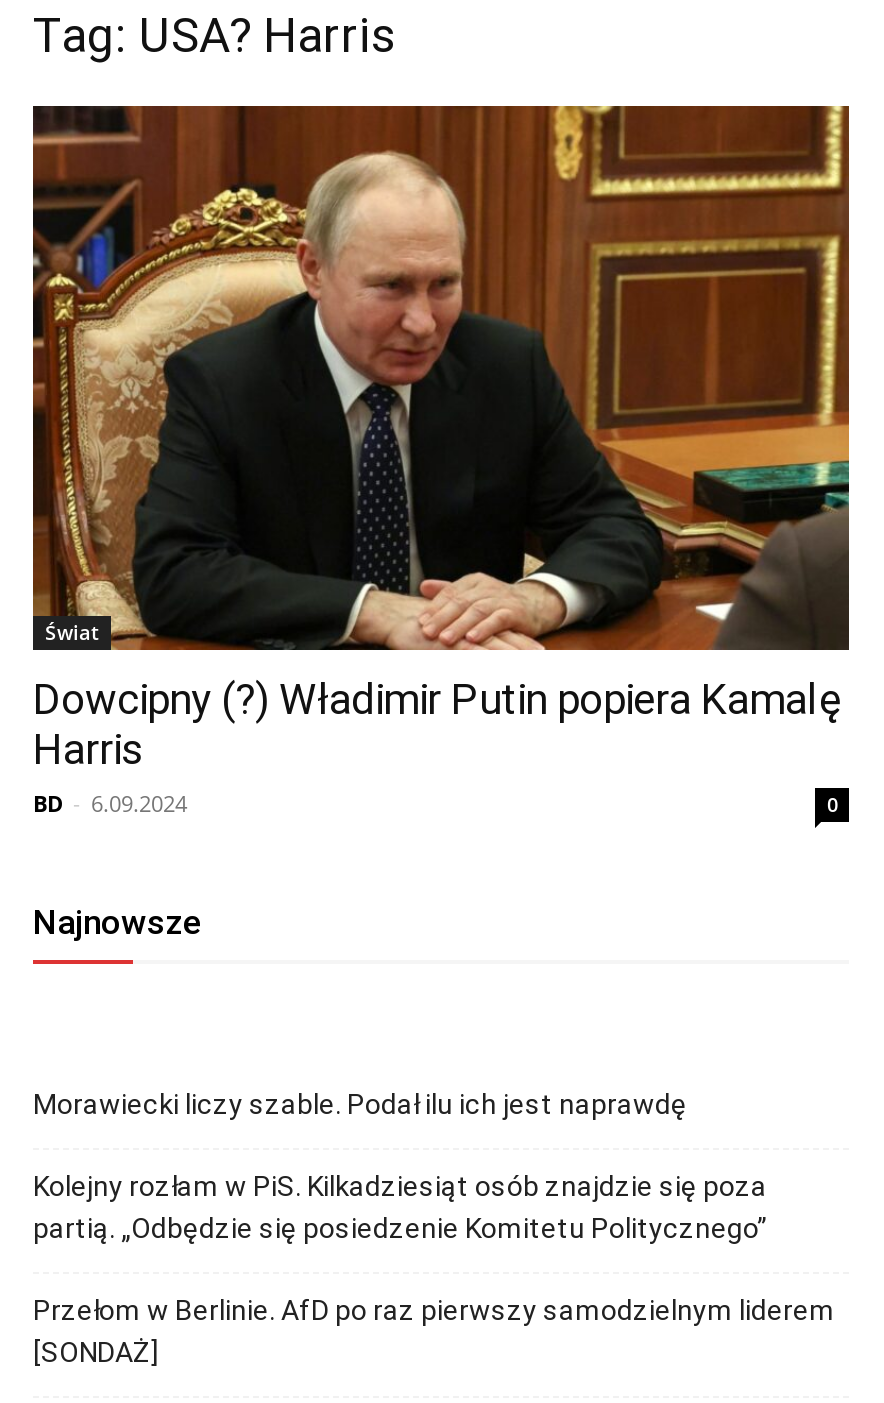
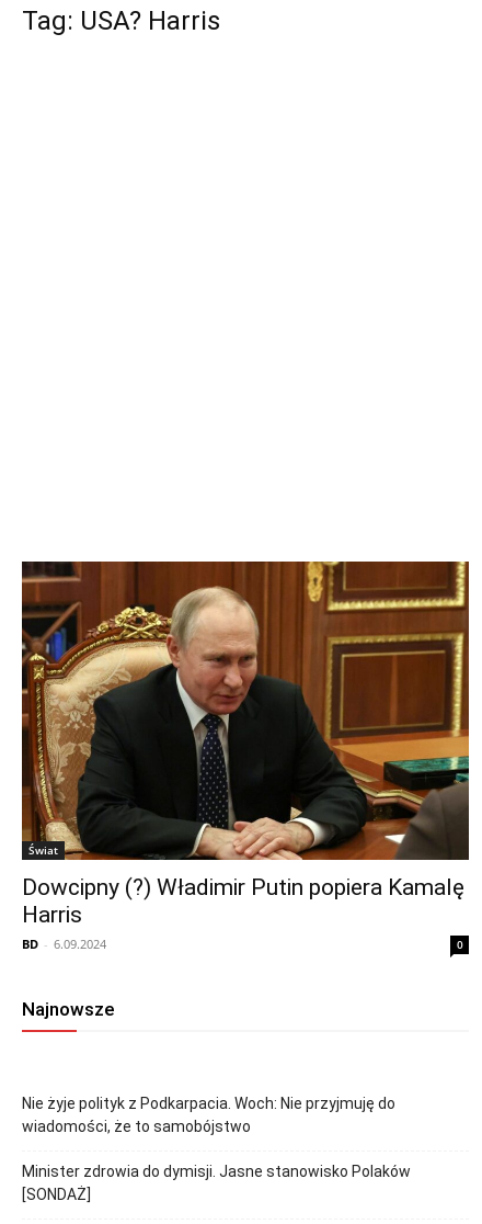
moved [29,102,853,943] -> [20,559,471,1020]: [image] | Świat | Dowcipny (?) Władimir Putin popiera Kamalę | Harris | BD - 6.09.2024 | 0 | Najnowsze
[33,1089,835,1327] Morawiecki liczy szable. Podał ilu ich jest naprawdę | Kolejny rozłam w PiS. Kilkadziesiąt osób znajdzie się poza | partią. „Odbędzie się posiedzenie Komitetu Politycznego” | Przełom w Berlinie. AfD po raz pierwszy samodzielnym liderem -> [22,1095,411,1181] Nie żyje polityk z Podkarpacia. Woch: Nie przyjmuję do | wiadomości, że to samobójstwo | Minister zdrowia do dymisji. Jasne stanowisko Polaków

